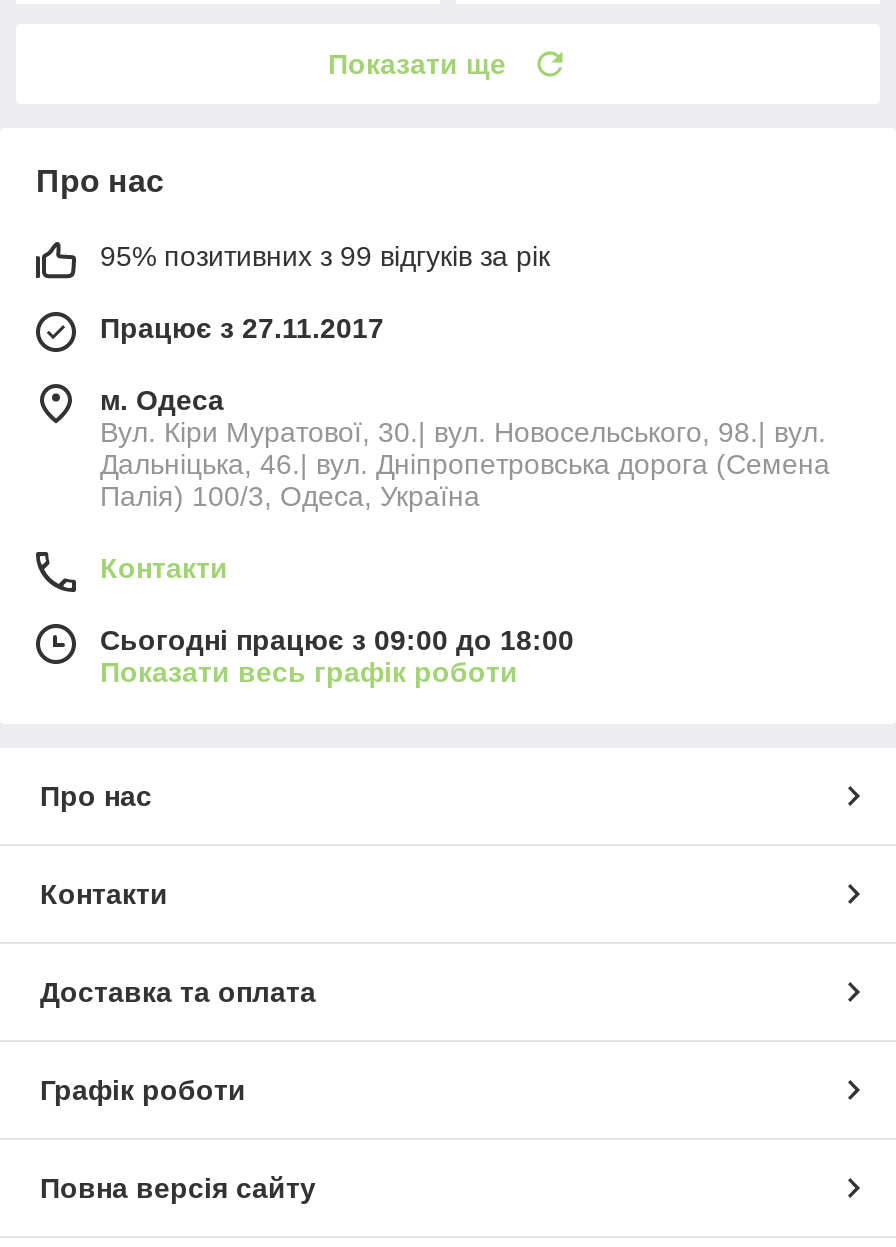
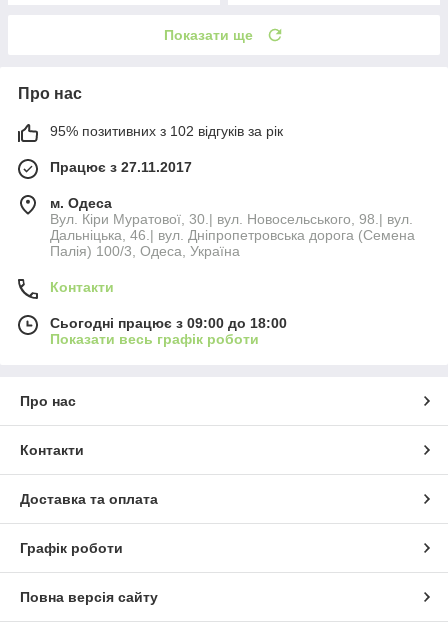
[100,241,550,273] 95% позитивних з 99 відгуків за рік -> [50,123,283,139] 95% позитивних з 102 відгуків за рік

